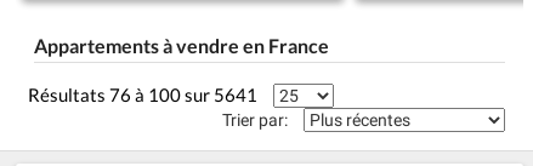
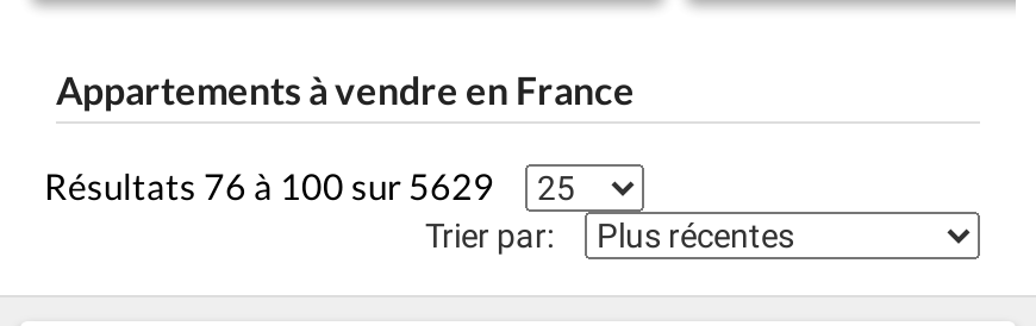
[28,84,257,105] Résultats 76 à 100 sur 5641 -> [44,164,494,207] Résultats 76 à 100 sur 5629

